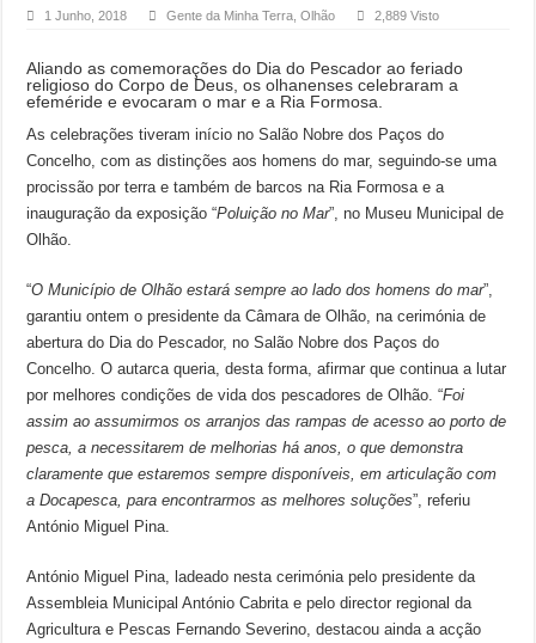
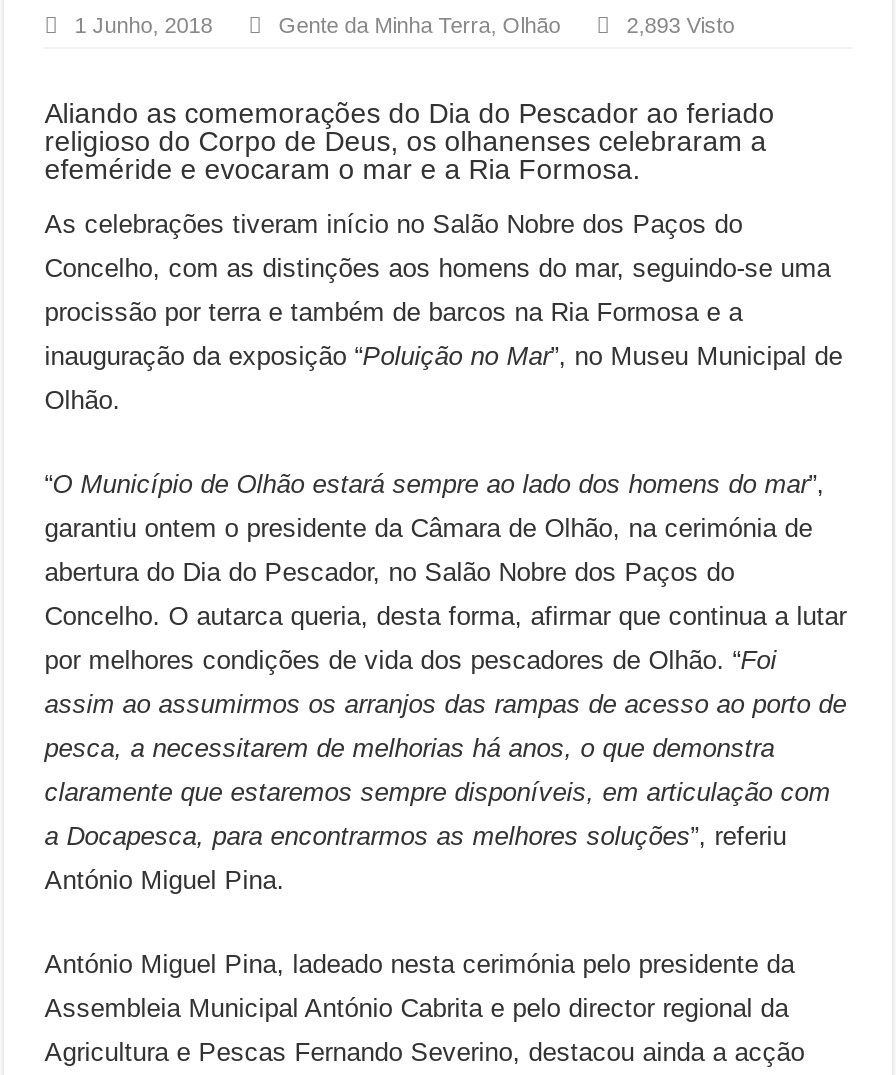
[375,8,439,23] 2,889 Visto -> [626,13,734,37] 2,893 Visto

